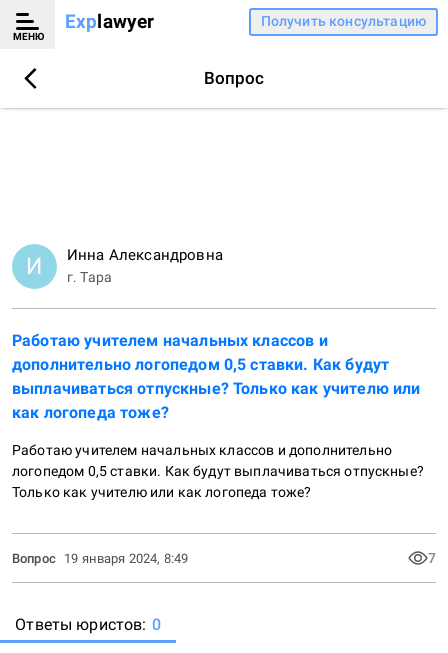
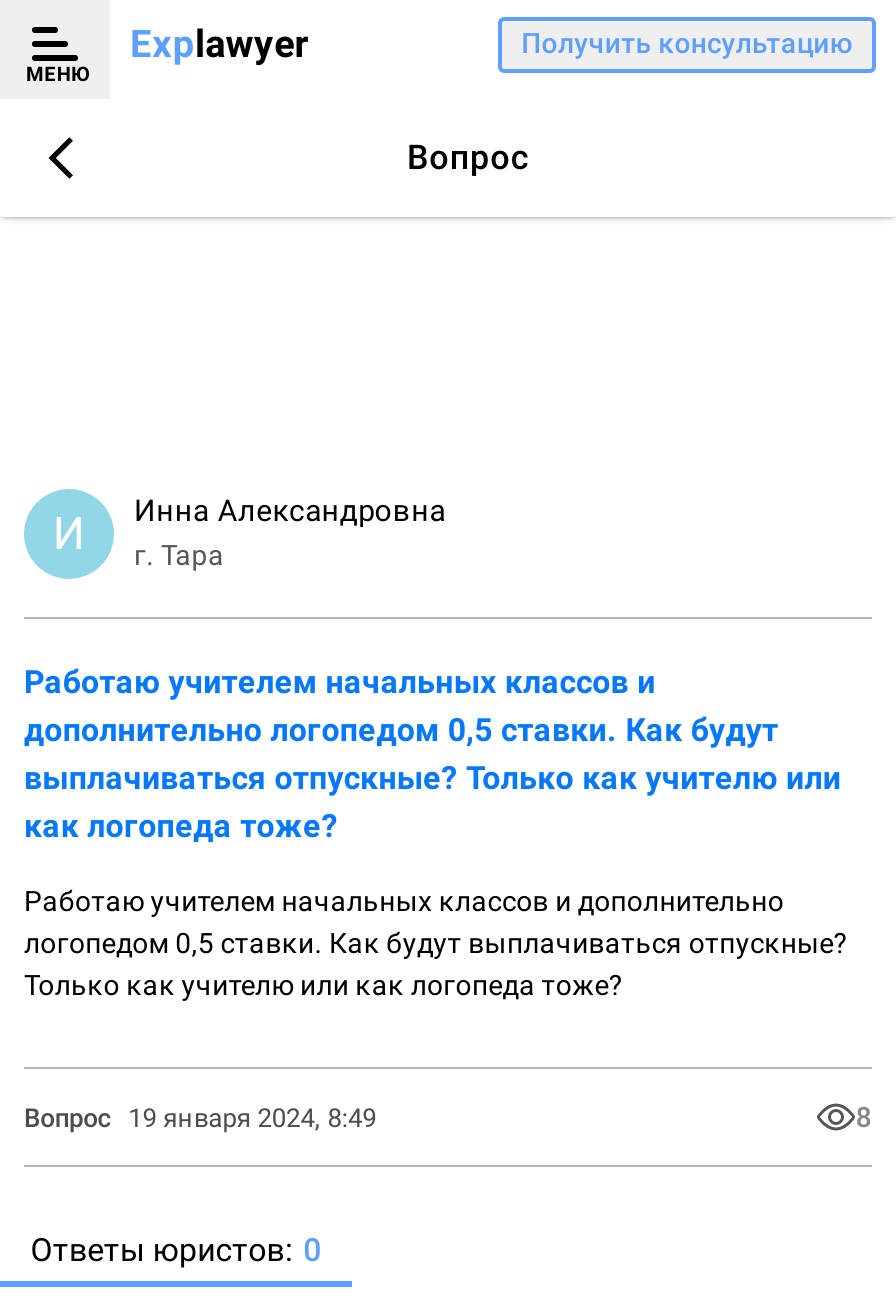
[428,549,436,565] 7 -> [856,1100,872,1132] 8

